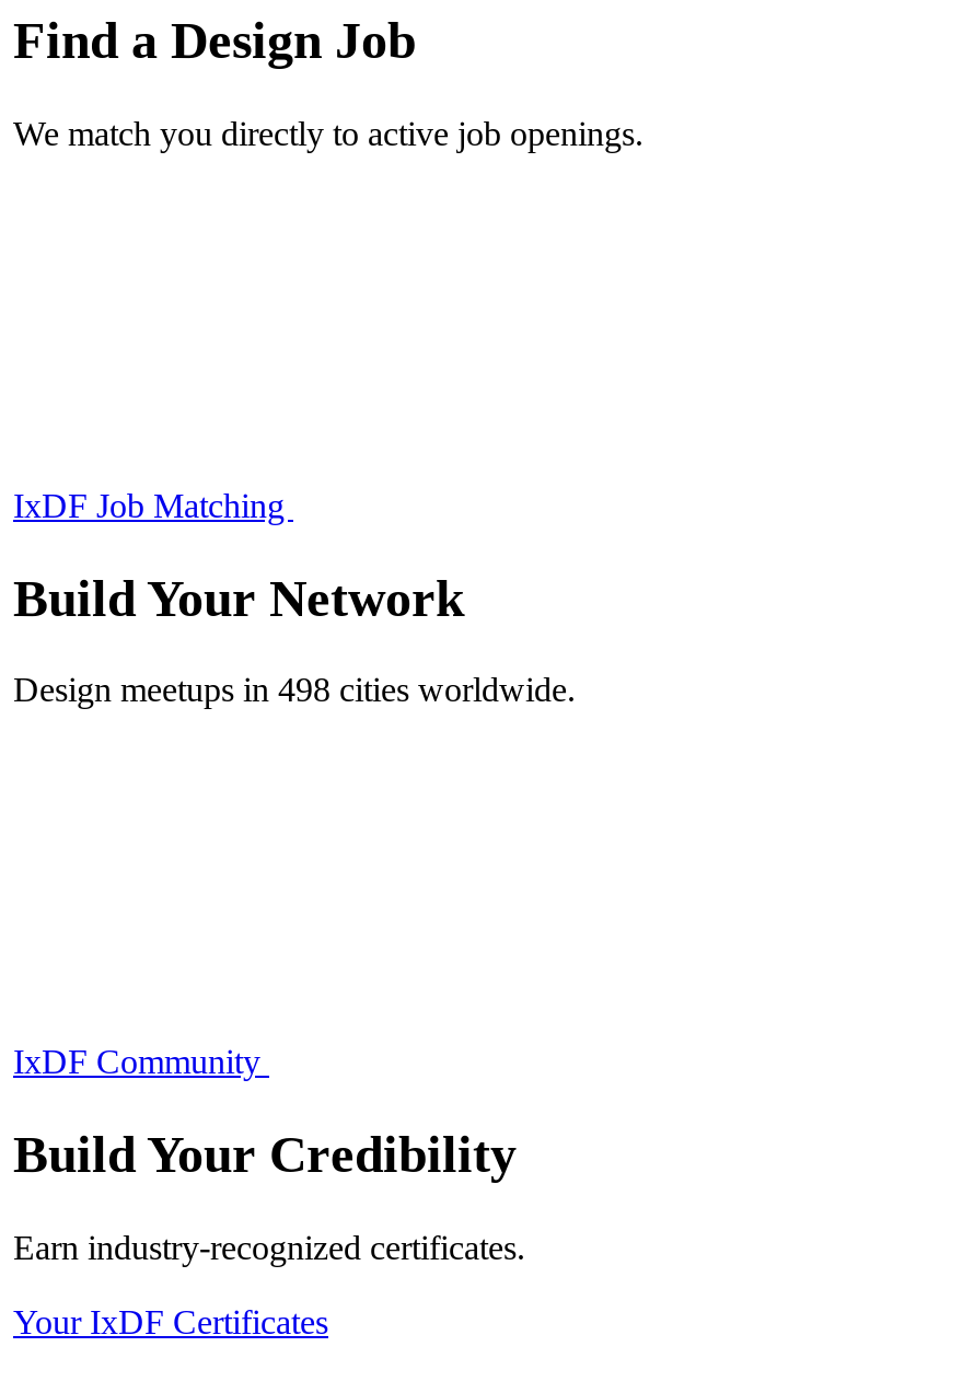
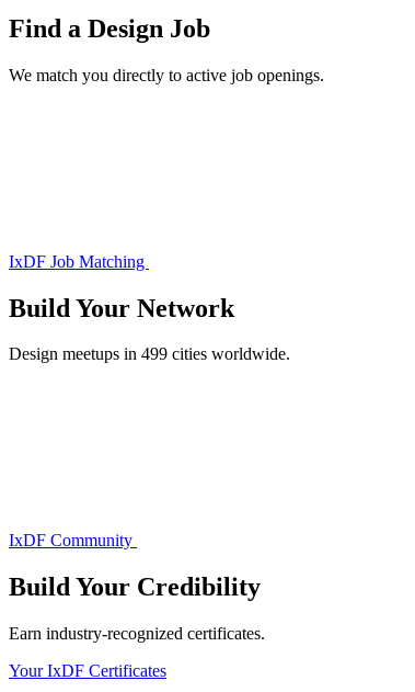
[13,672,576,709] Design meetups in 498 cities worldwide. -> [9,345,290,363] Design meetups in 499 cities worldwide.

